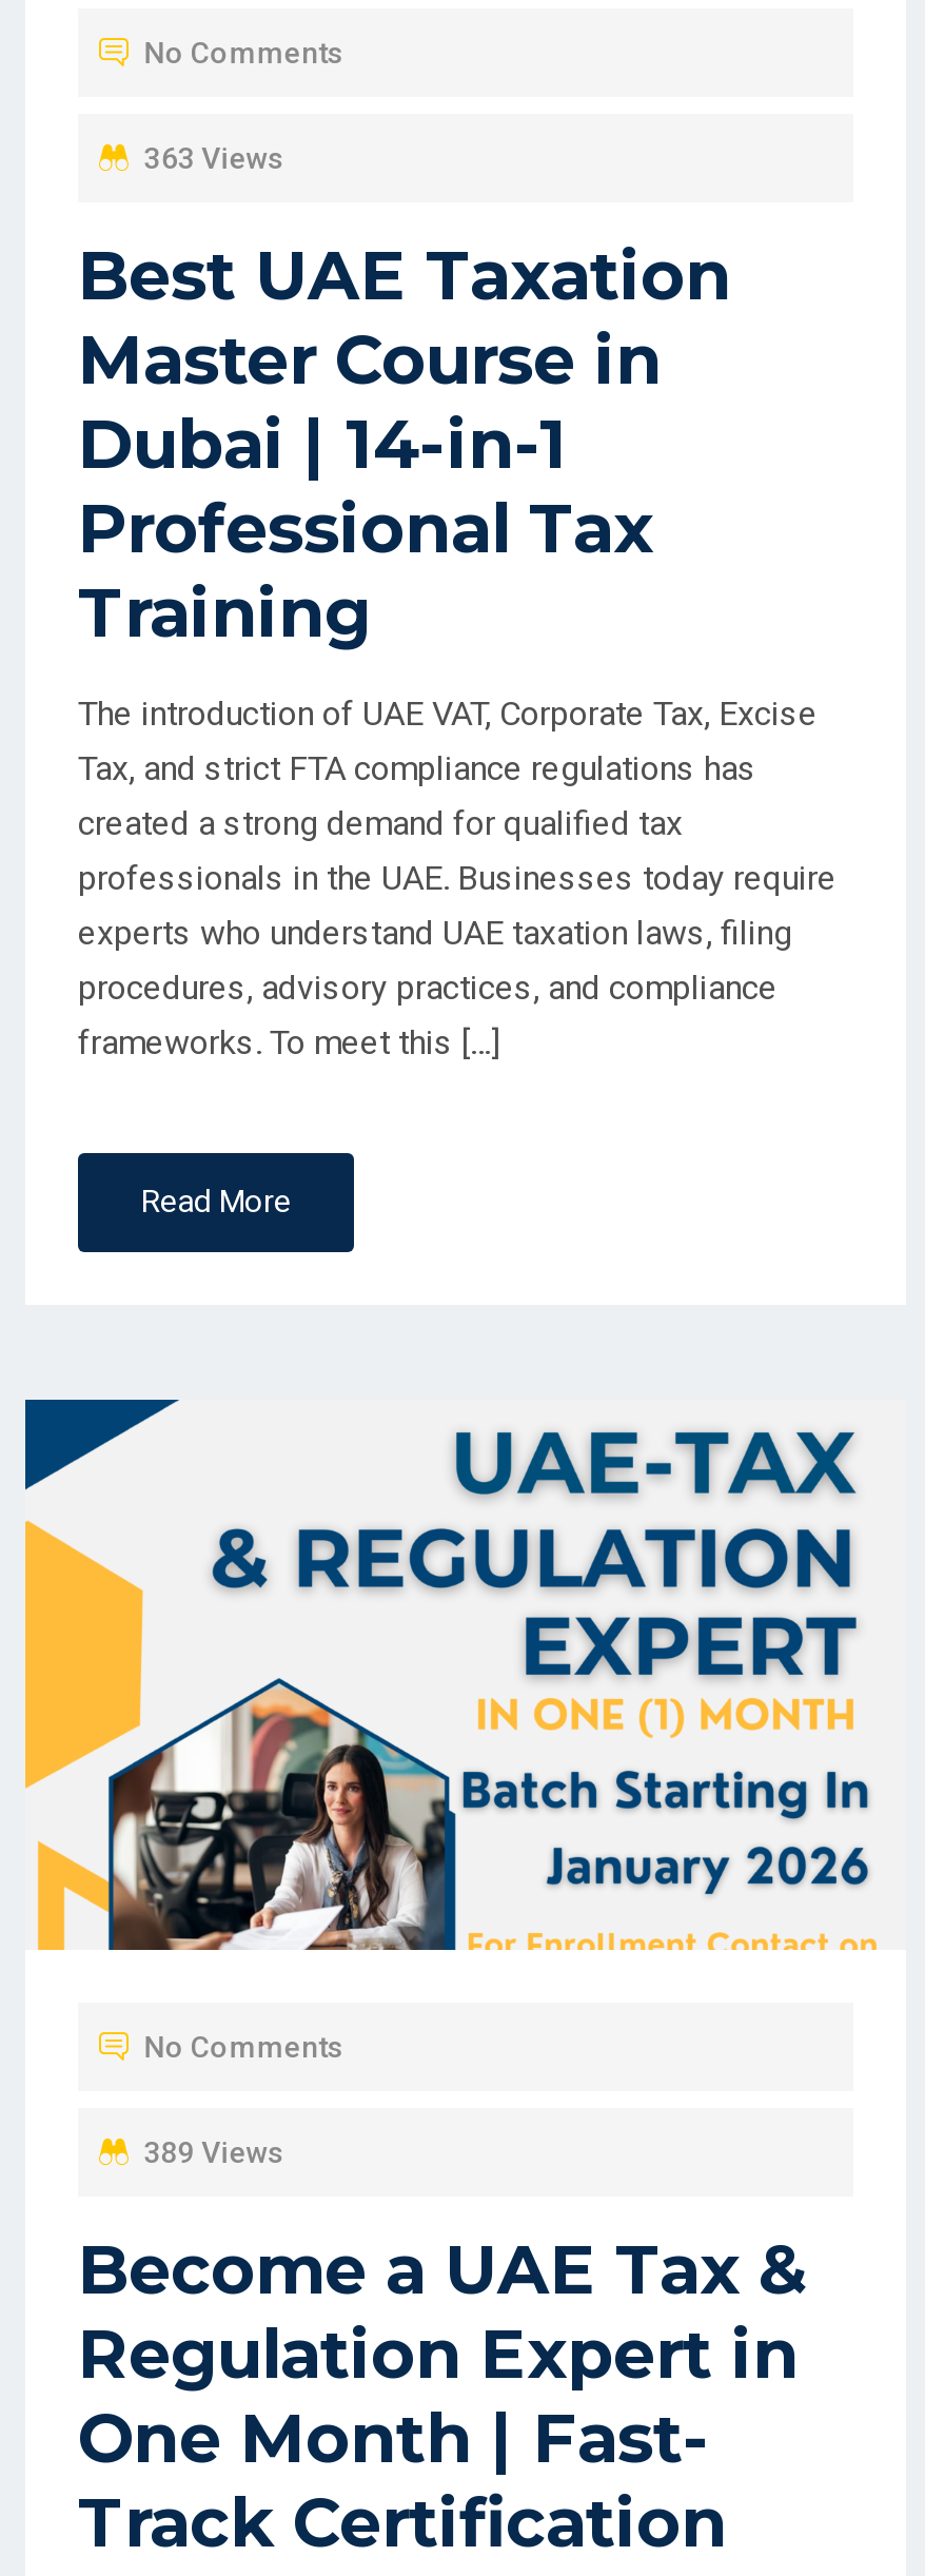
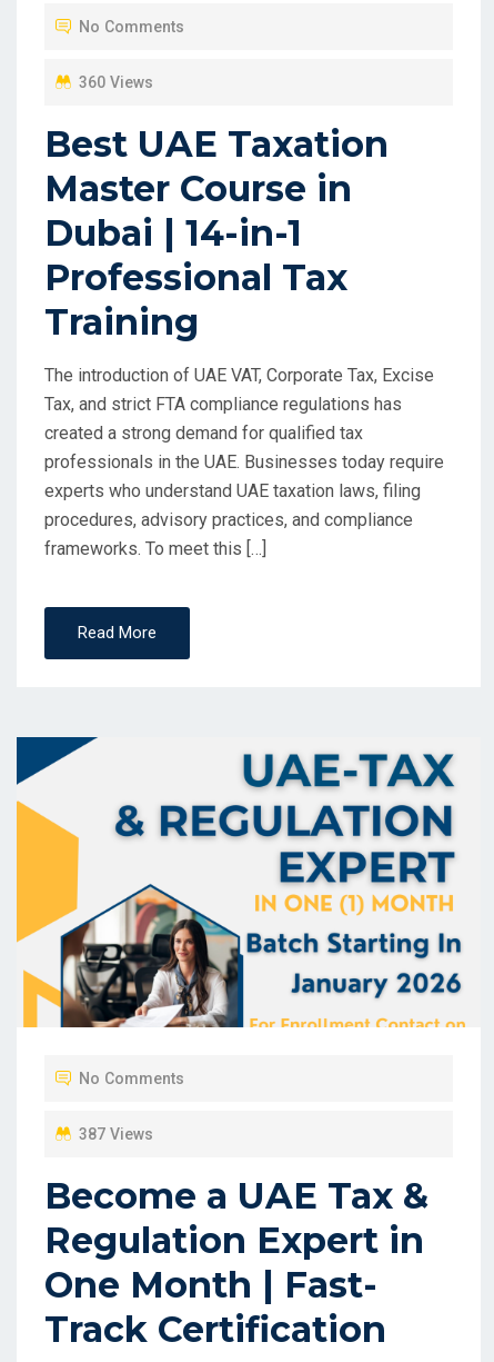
[144,142,285,176] 363 Views -> [79,74,153,92] 360 Views
[144,2135,285,2169] 389 Views -> [79,1125,153,1143] 387 Views

